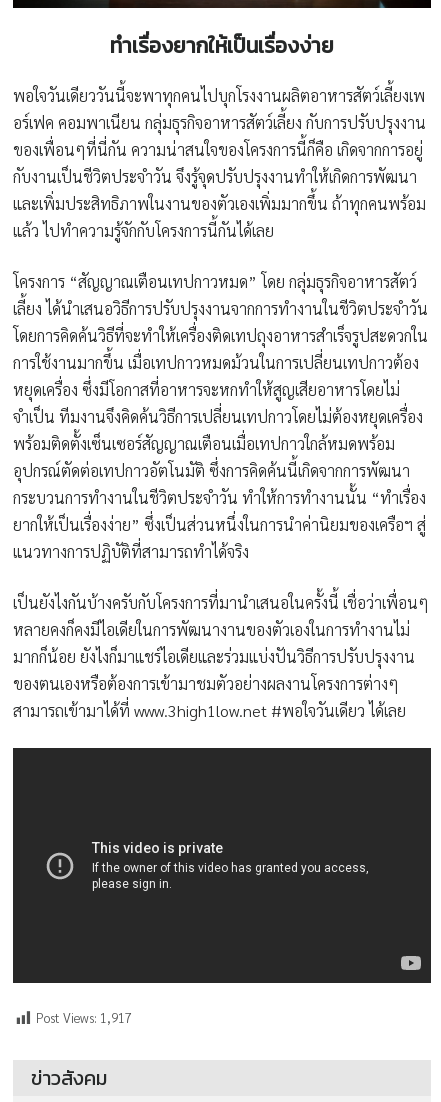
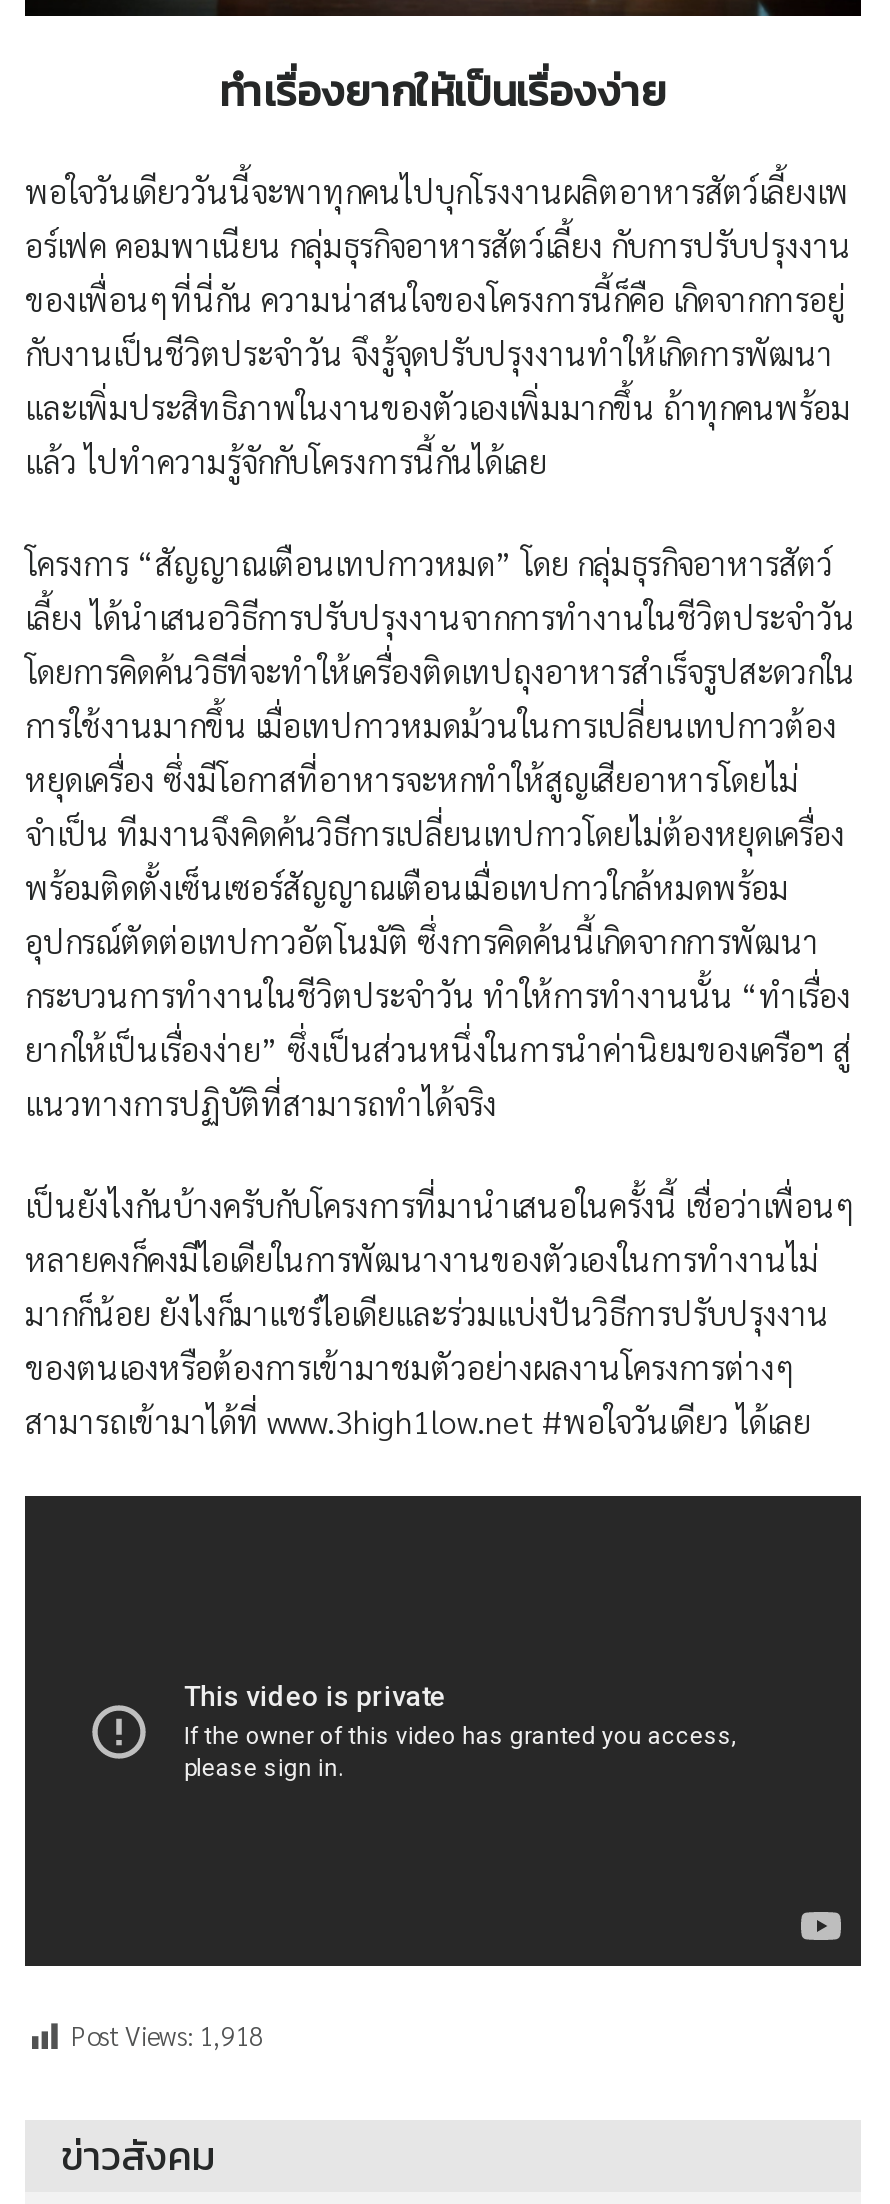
[36,1009,132,1026] Post Views: 1,917 -> [71,2018,263,2052] Post Views: 1,918

